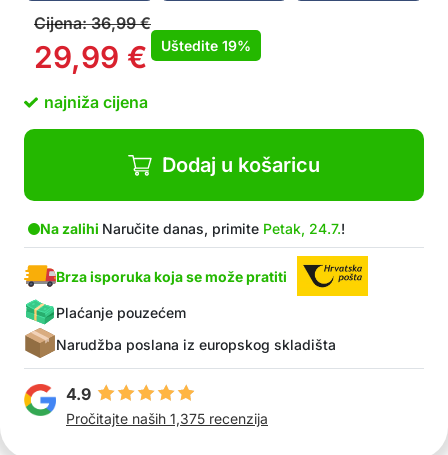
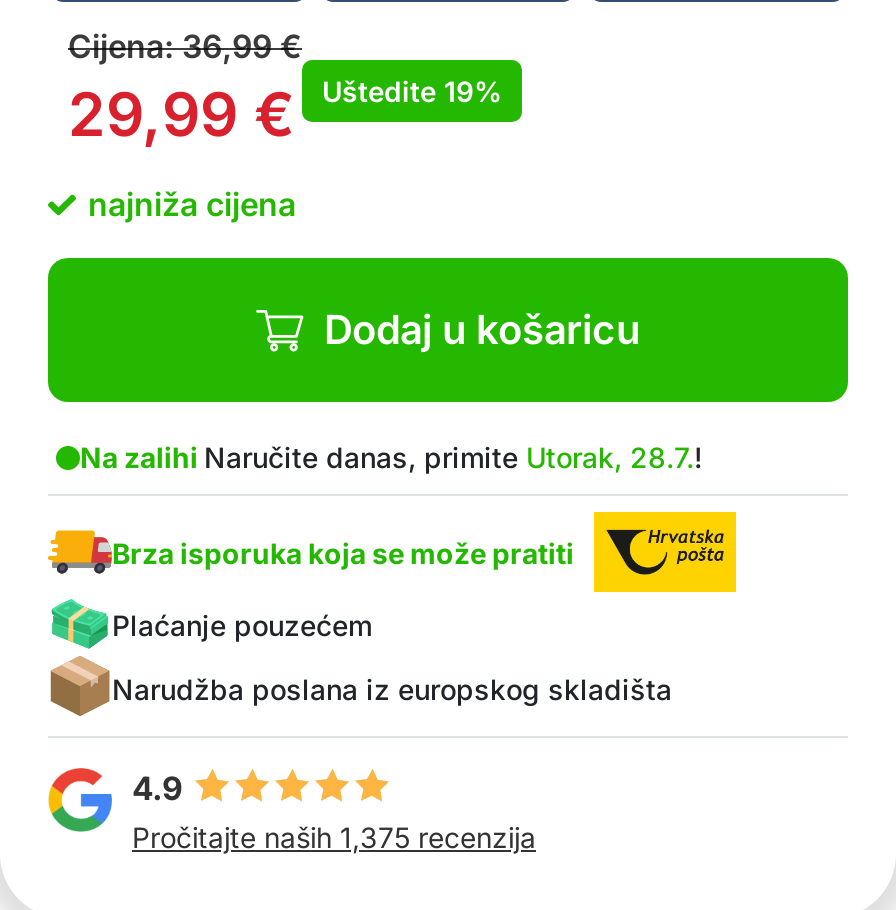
[40,220,345,237] Na zalihi Naručite danas, primite Petak, 24.7.! -> [80,440,702,474] Na zalihi Naručite danas, primite Utorak, 28.7.!

